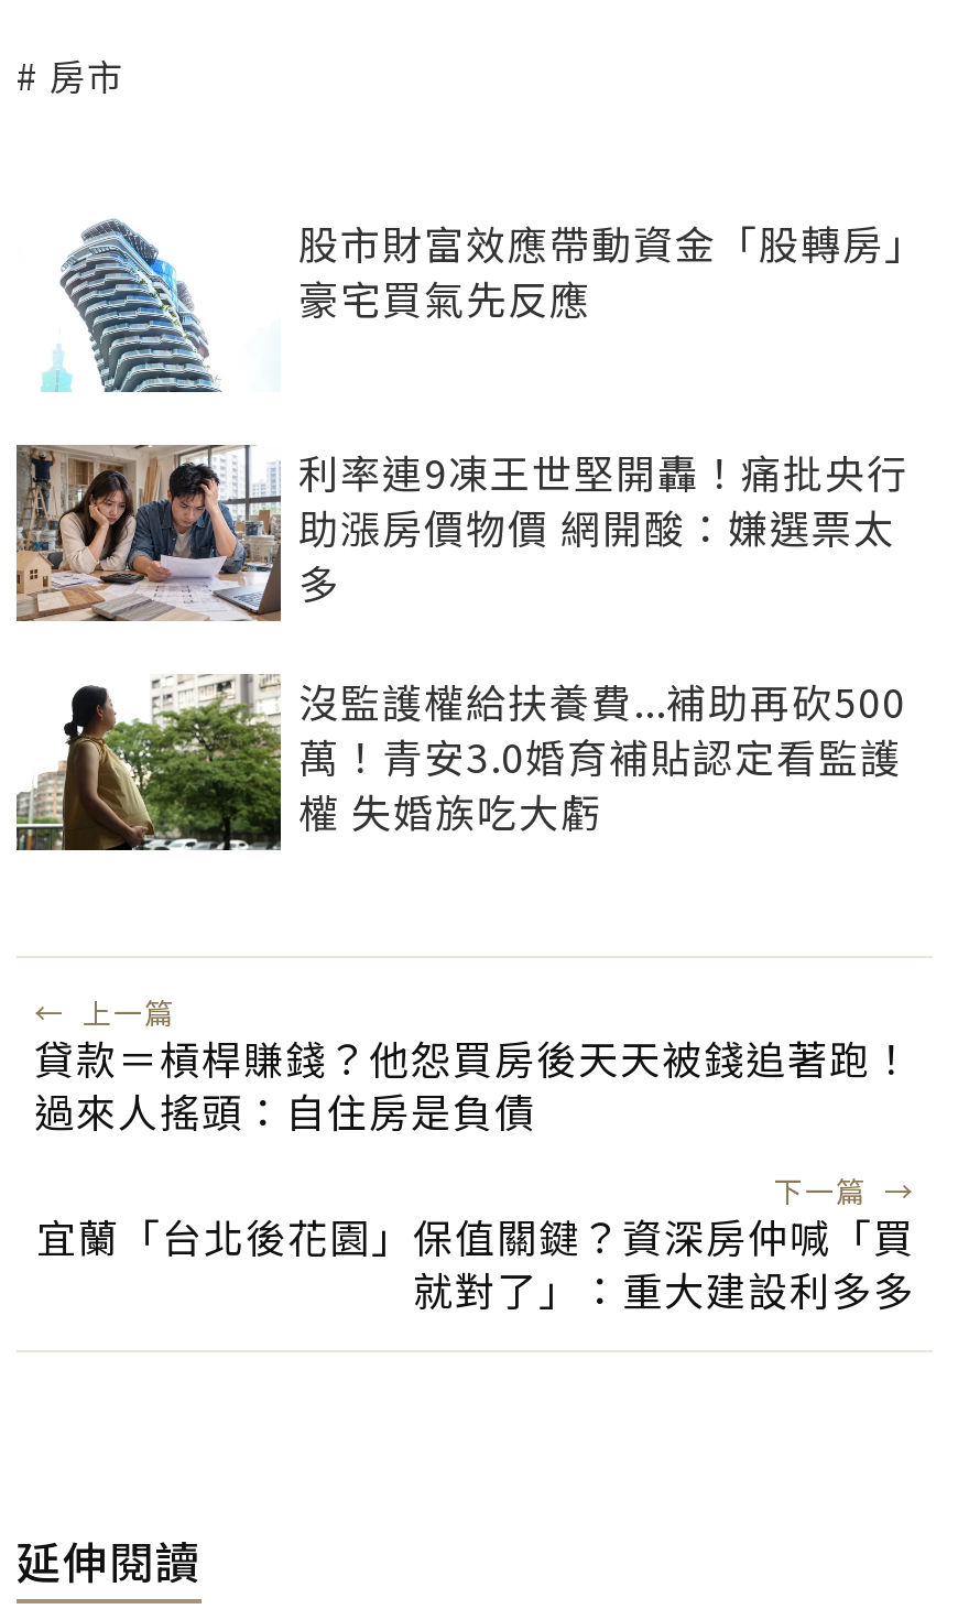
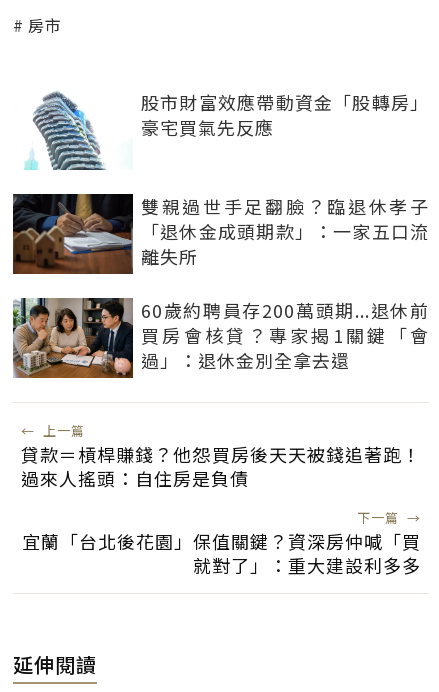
[14,442,908,621] [image] | 利率連9凍王世堅開轟！痛批央行 | 助漲房價物價 網開酸：嫌選票太 | 多 -> [13,193,429,275] [image] | 雙親過世手足翻臉？臨退休孝子 | 「退休金成頭期款」：一家五口流 | 離失所
[17,671,906,852] [image] | 沒監護權給扶養費...補助再砍500 | 萬！青安3.0婚育補貼認定看監護 | 權 失婚族吃大虧 -> [12,297,429,379] [image] | 60歲約聘員存200萬頭期...退休前 | 買房會核貸？專家揭1關鍵「會 | 過」：退休金別全拿去還

